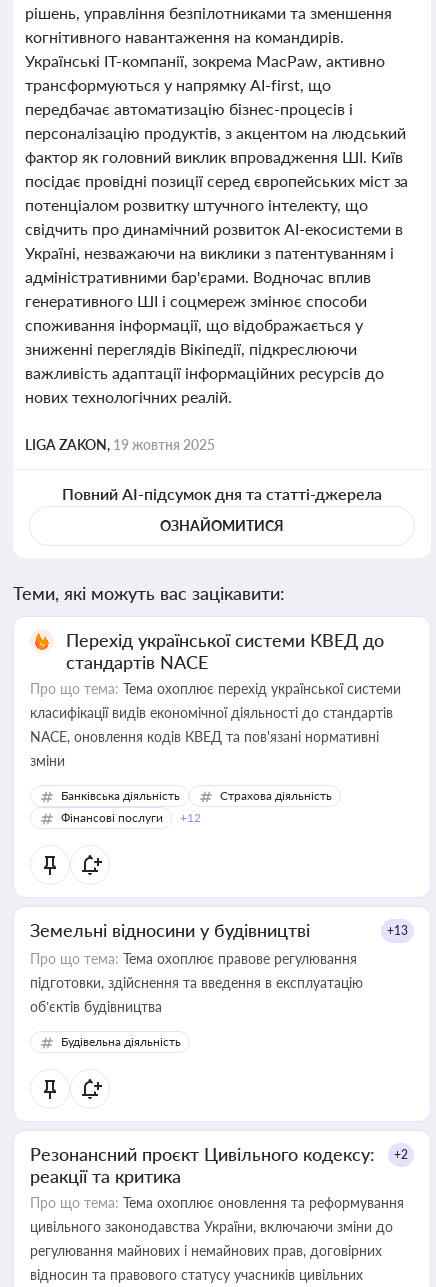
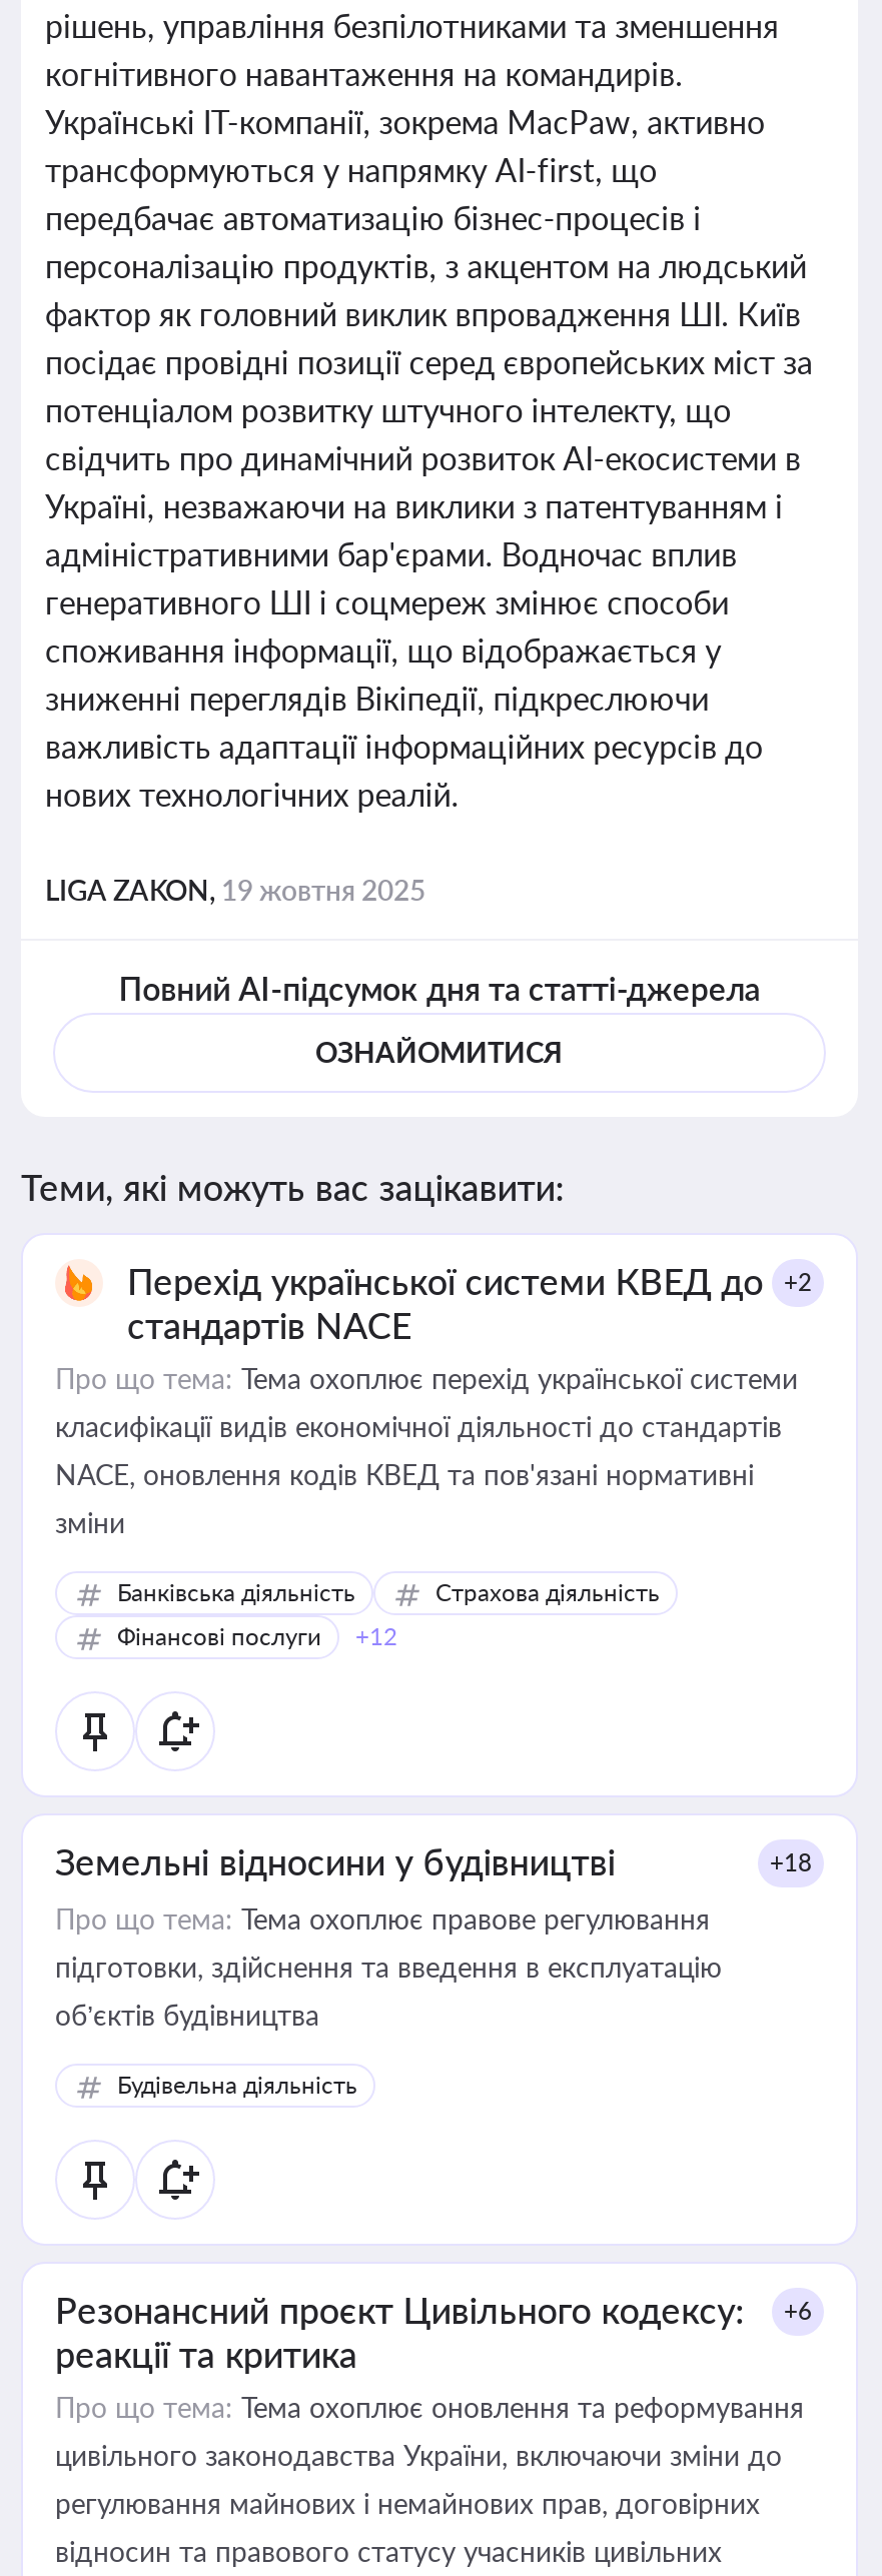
none -> [784,1267,812,1297] +2
[387,923,408,938] +13 -> [770,1847,812,1877] +18
[30,1143,408,1165] Резонансний проєкт Цивільного кодексу: +2 -> [55,2288,812,2332] Резонансний проєкт Цивільного кодексу: +6

